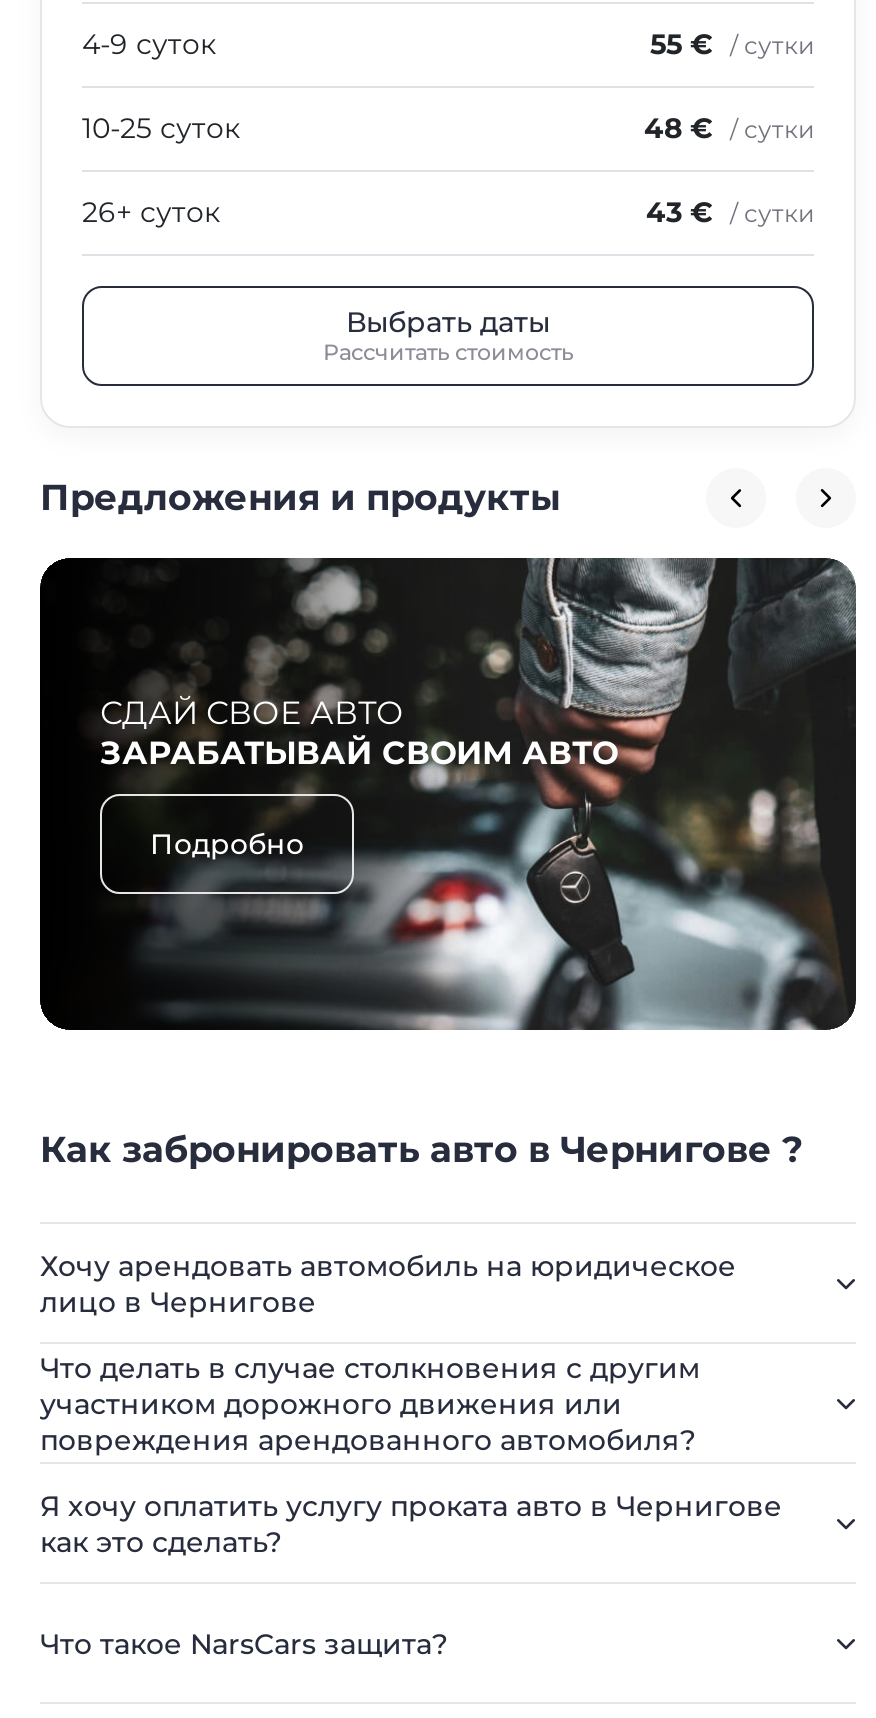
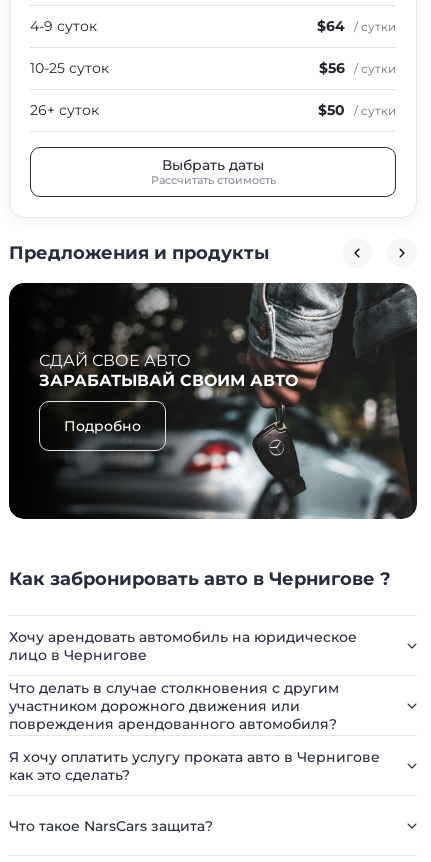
[650,26,814,62] 55 € / сутки -> [317,17,396,35] $64 / сутки
[644,110,814,146] 48 € / сутки -> [319,59,396,77] $56 / сутки
[646,194,814,230] 43 € / сутки -> [318,101,396,119] $50 / сутки

